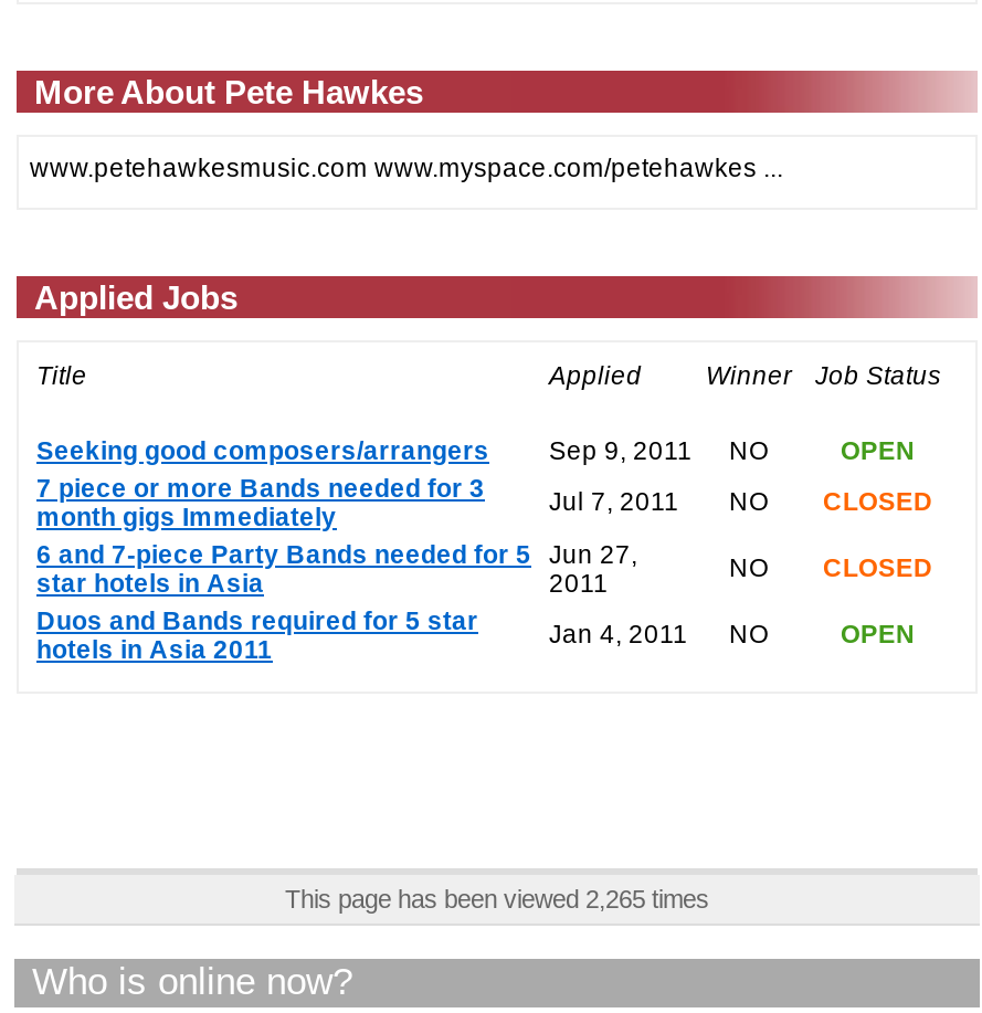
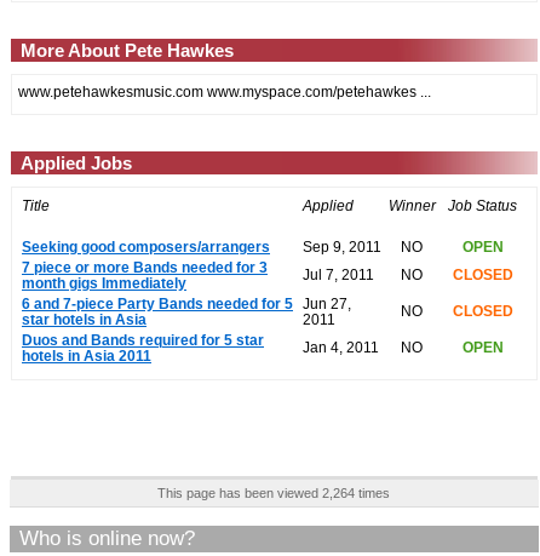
[285,886,709,912] This page has been viewed 2,265 times -> [158,486,390,500] This page has been viewed 2,264 times

